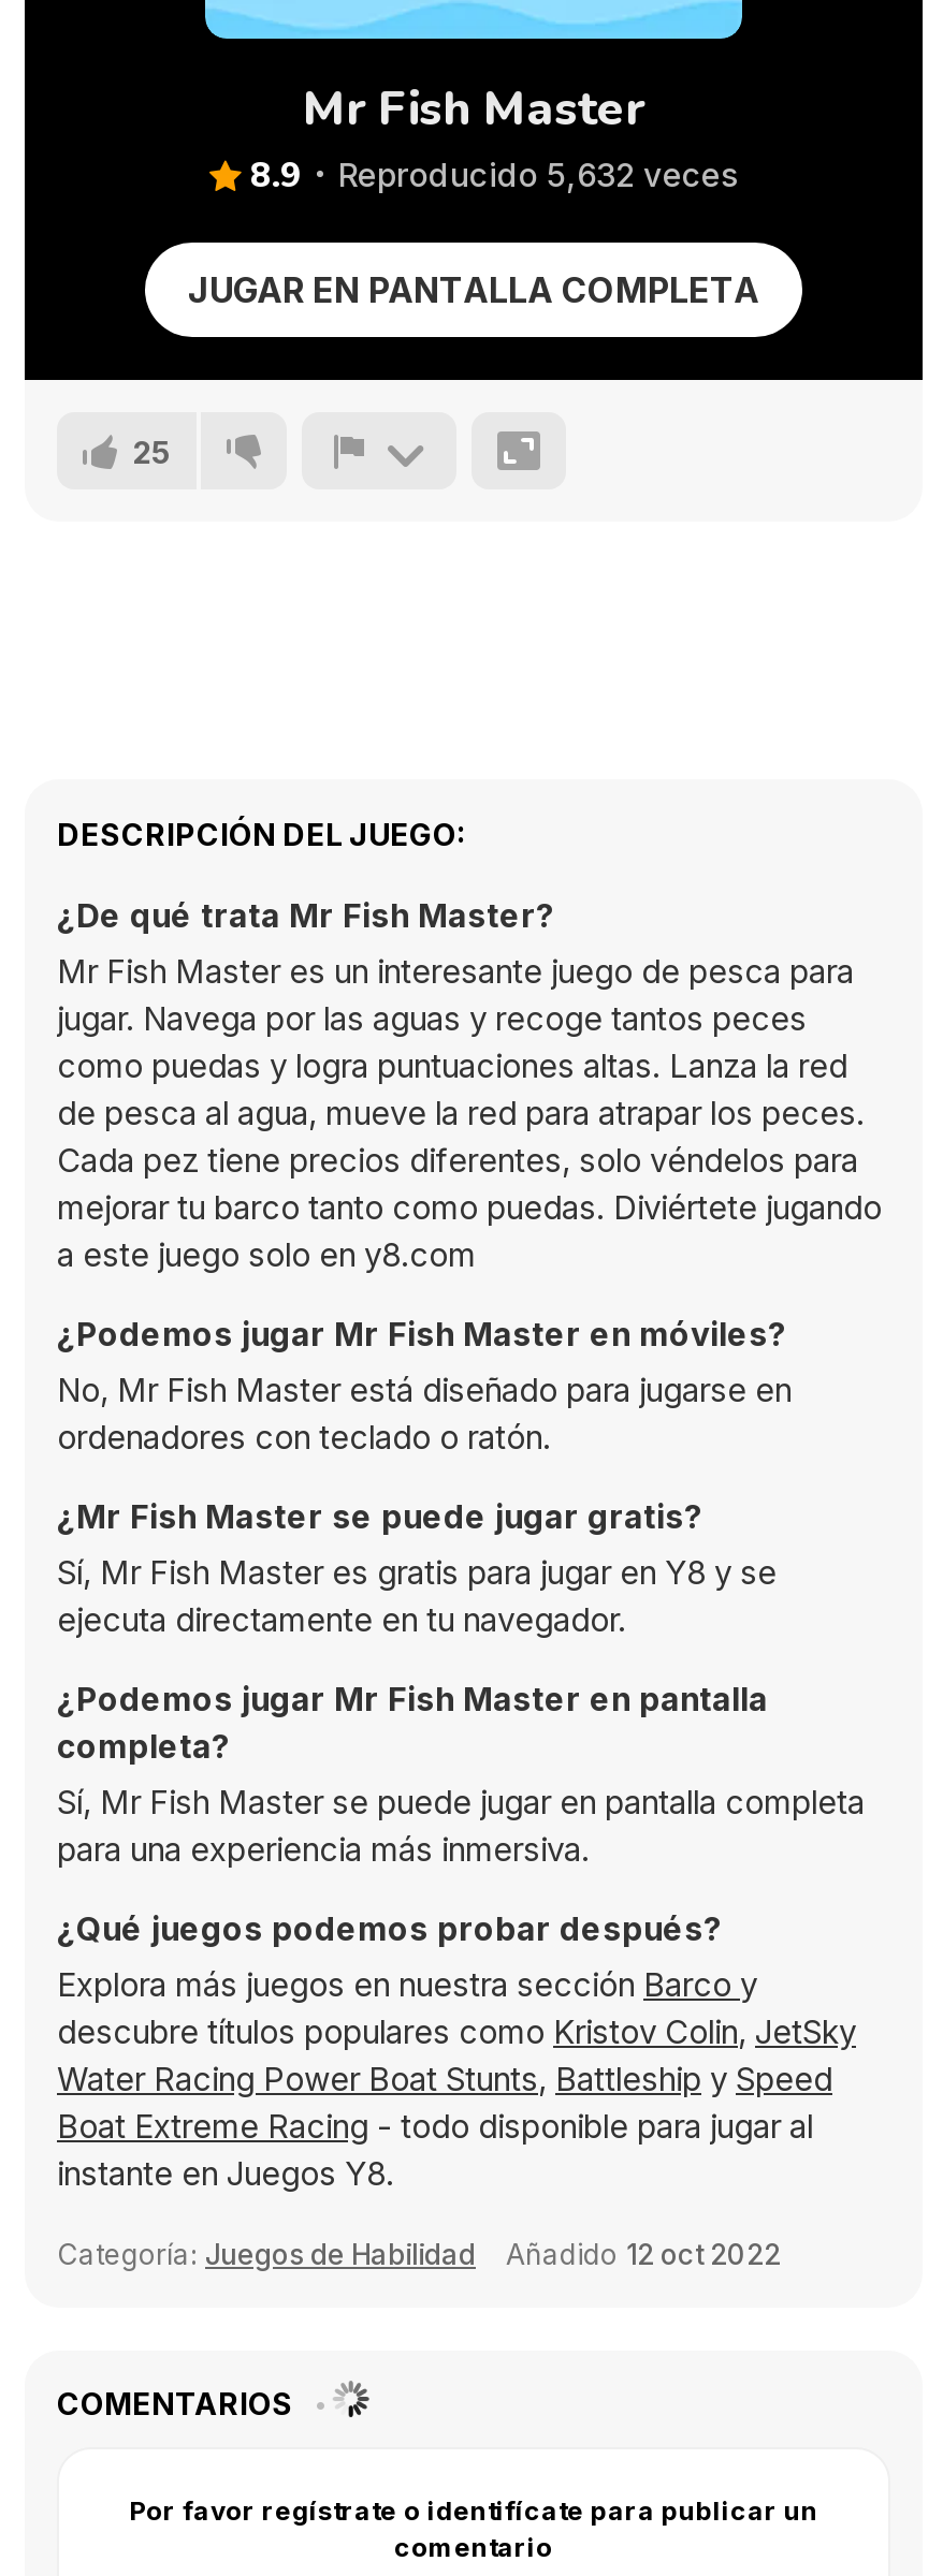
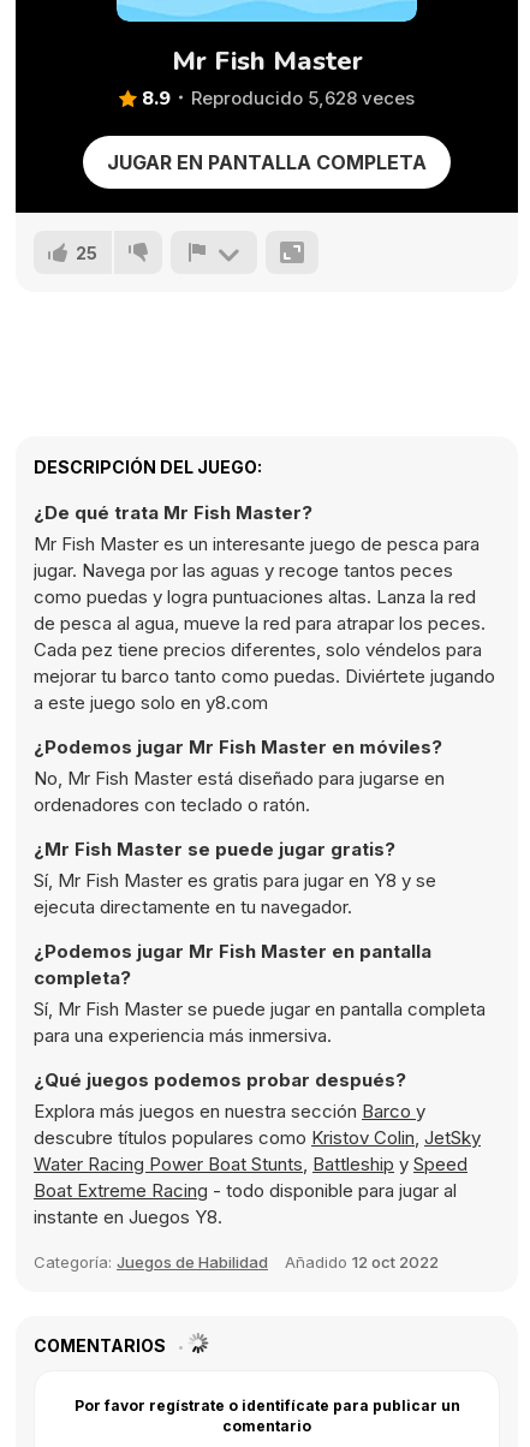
[338,155,738,195] Reproducido 5,632 veces -> [191,87,415,109] Reproducido 5,628 veces

